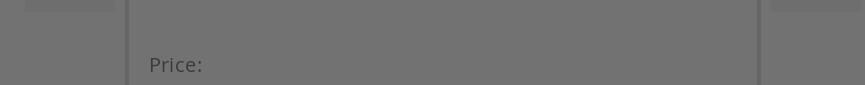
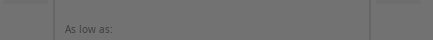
[149,52,197,78] Price -> [65,23,110,36] As low as

